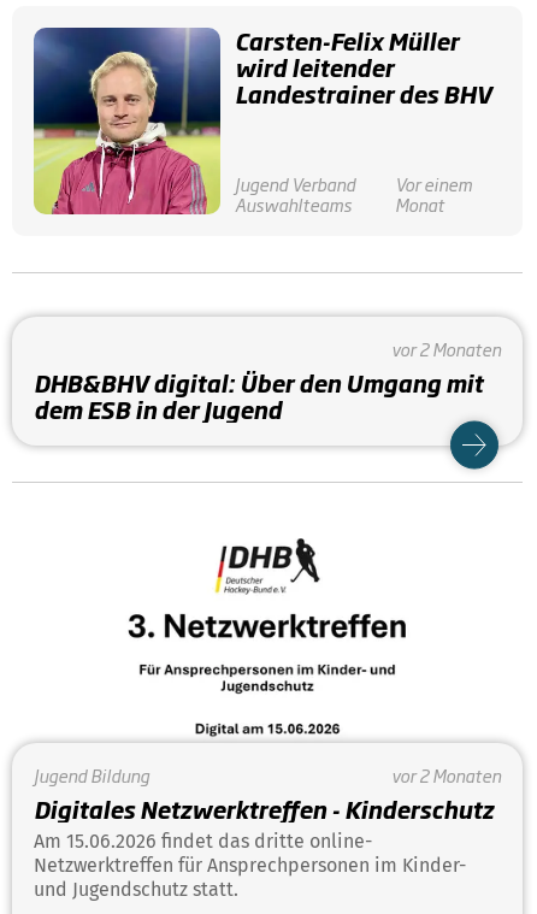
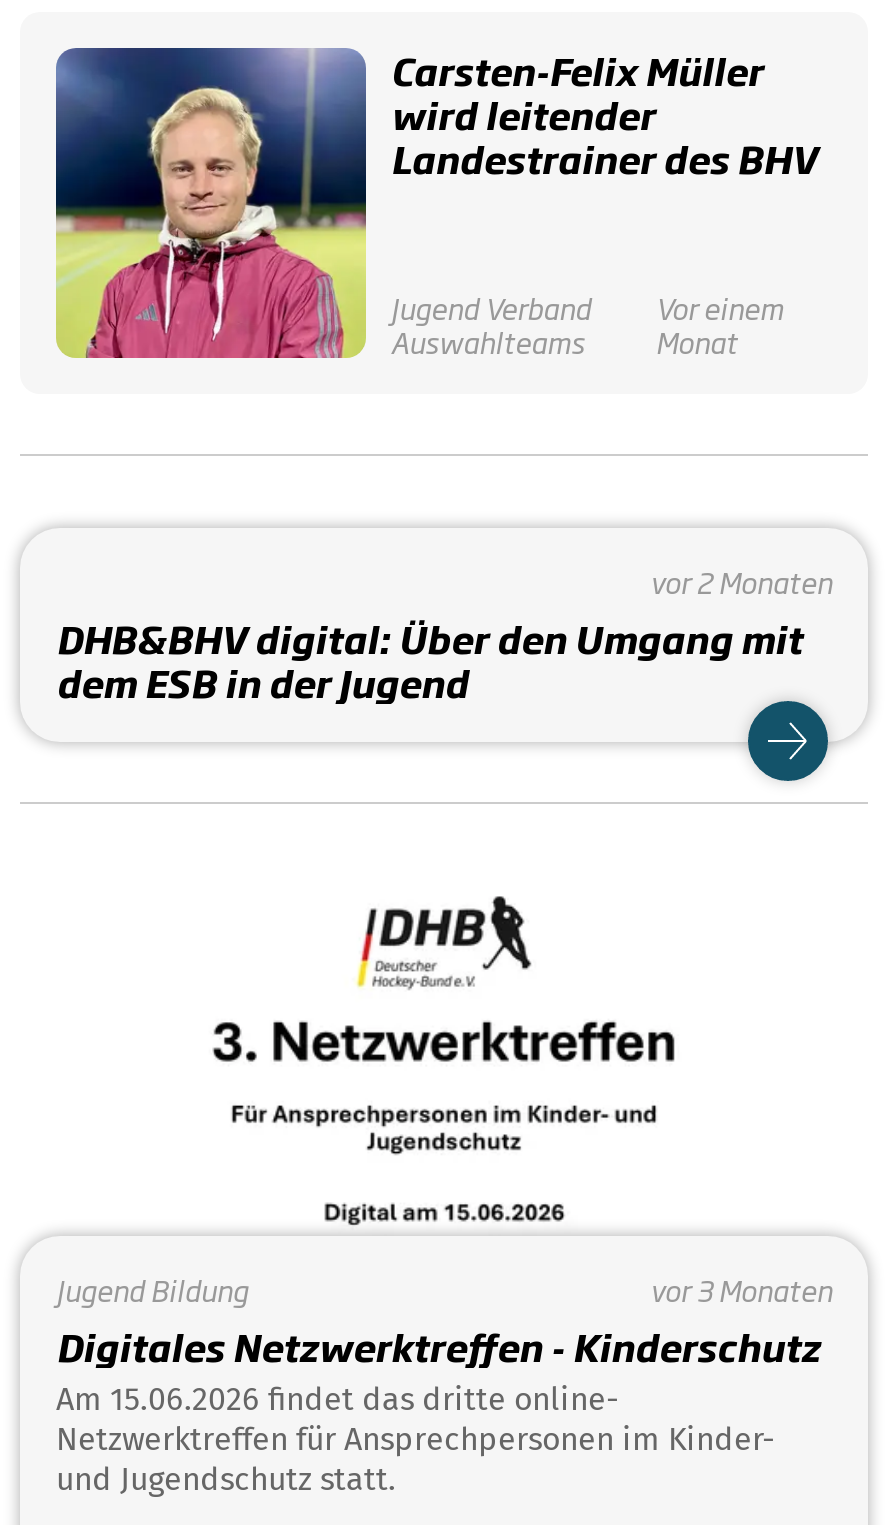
[391,763,501,788] vor 2 Monaten -> [650,1268,832,1310] vor 3 Monaten

